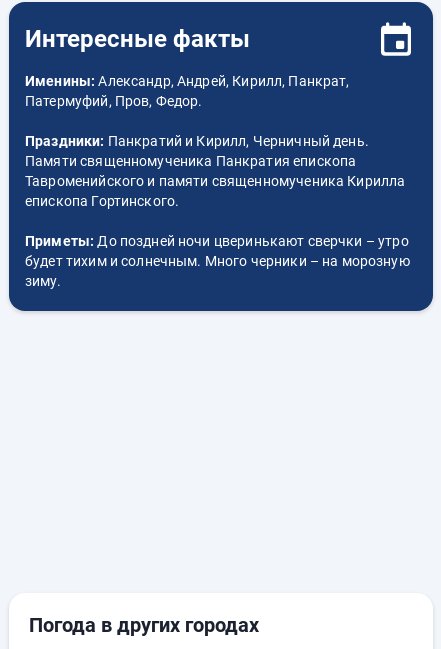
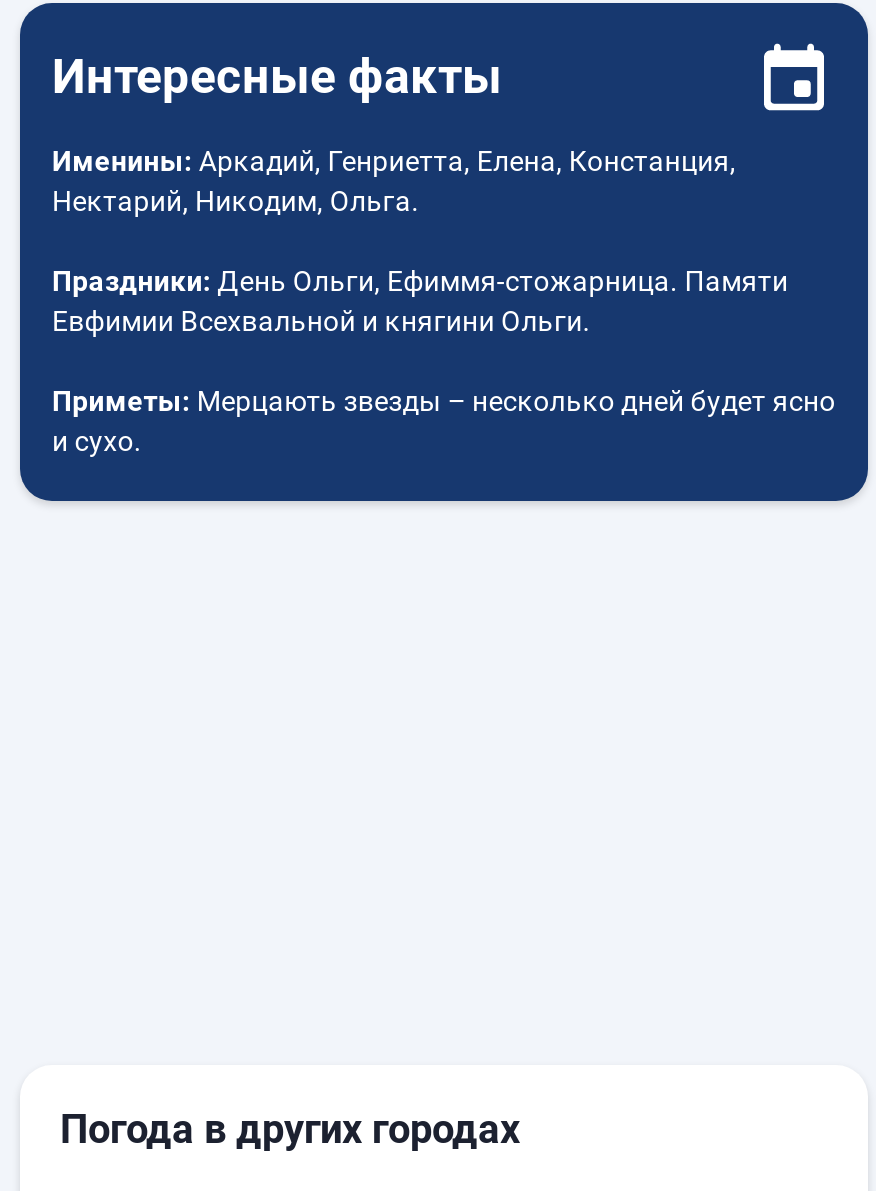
[25,73,350,109] Именины: Александр, Андрей, Кирилл, Панкрат, | Патермуфий, Пров, Федор. -> [52,145,736,217] Именины: Аркадий, Генриетта, Елена, Констанция, | Нектарий, Никодим, Ольга.
[25,133,405,209] Праздники: Панкратий и Кирилл, Черничный день. | Памяти священномученика Панкратия епископа | Тавроменийского и памяти священномученика Кирилла | епископа Гортинского. -> [52,265,788,337] Праздники: День Ольги, Ефиммя-стожарница. Памяти | Евфимии Всехвальной и княгини Ольги.
[25,233,410,289] Приметы: До поздней ночи цверинькают сверчки – утро | будет тихим и солнечным. Много черники – на морозную | зиму. -> [52,385,836,457] Приметы: Мерцають звезды – несколько дней будет ясно | и сухо.

